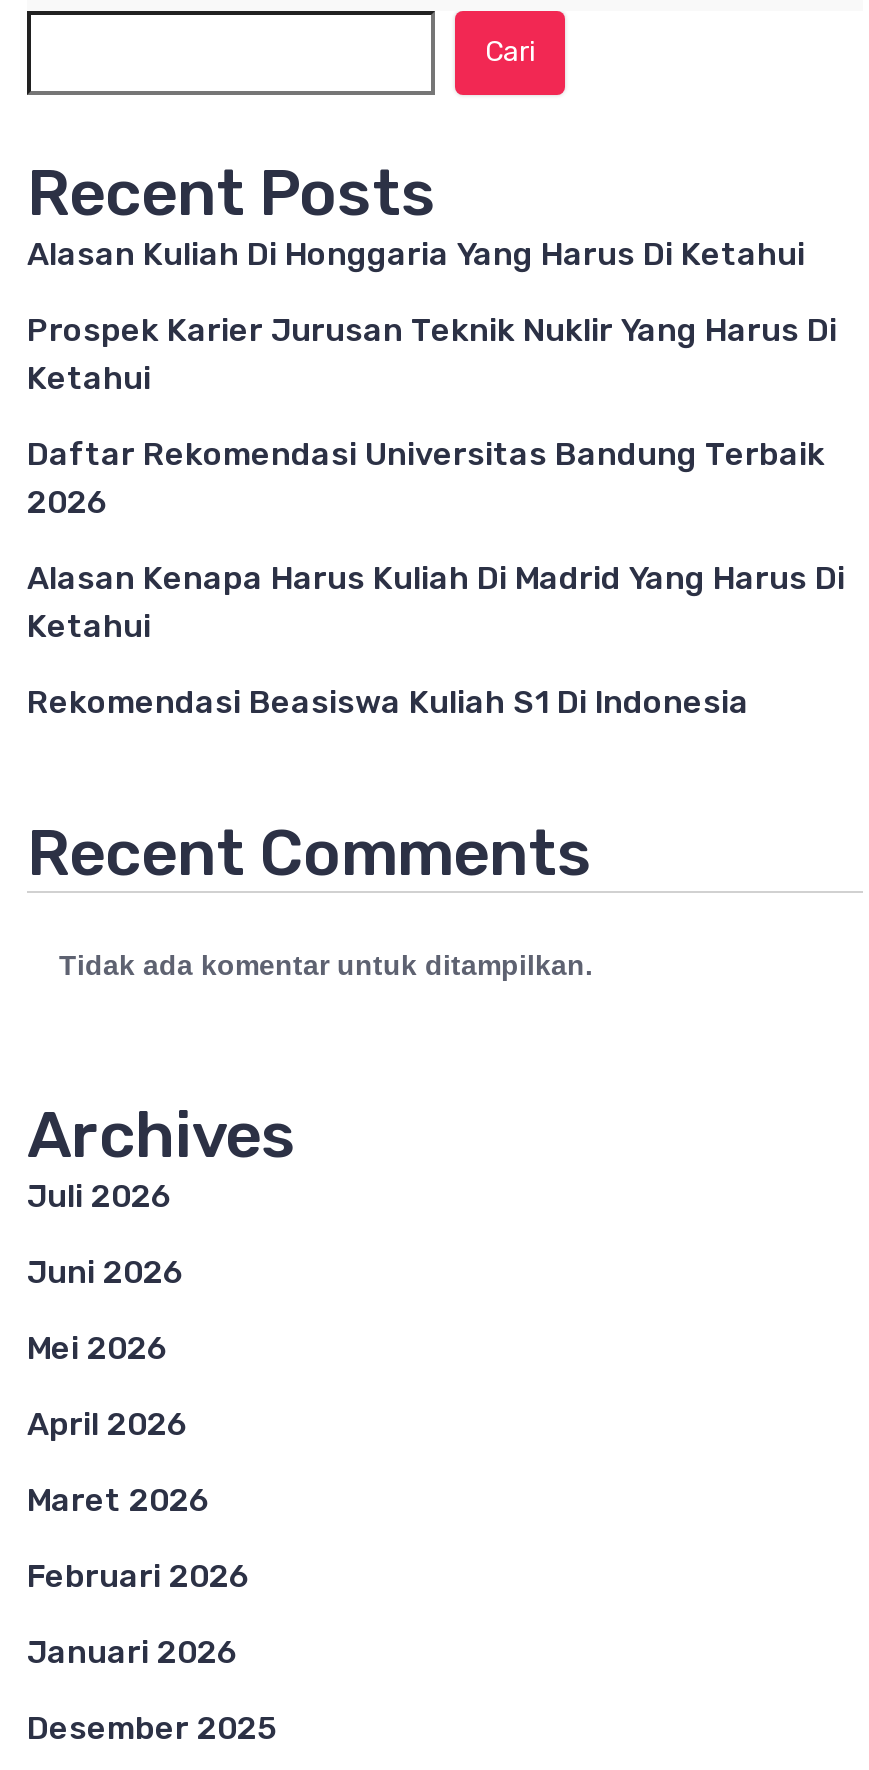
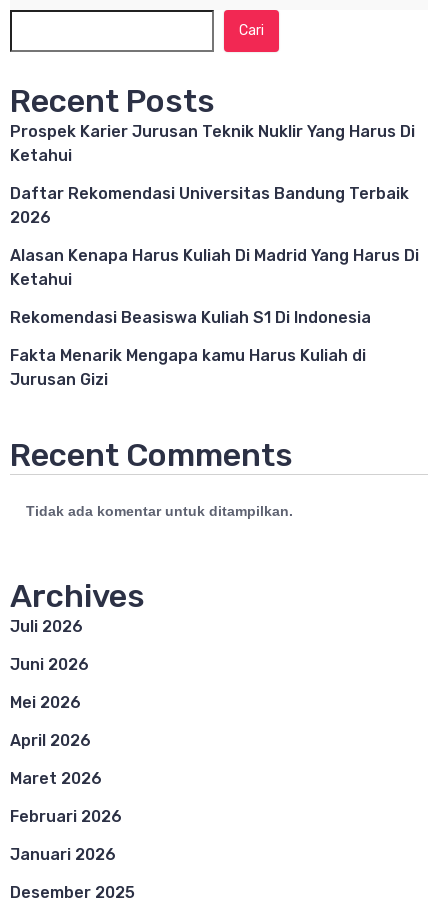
[27,235,805,273] Alasan Kuliah Di Honggaria Yang Harus Di Ketahui -> none
moved [27,311,845,721] -> [10,122,419,327]: Prospek Karier Jurusan Teknik Nuklir Yang Harus Di | Ketahui | Daftar Rekomendasi Universitas Bandung Terbaik | 2026 | Alasan Kenapa Harus Kuliah Di Madrid Yang Harus Di | Ketahui | Rekomendasi Beasiswa Kuliah S1 Di Indonesia
none -> [10,346,366,389] Fakta Menarik Mengapa kamu Harus Kuliah di | Jurusan Gizi

